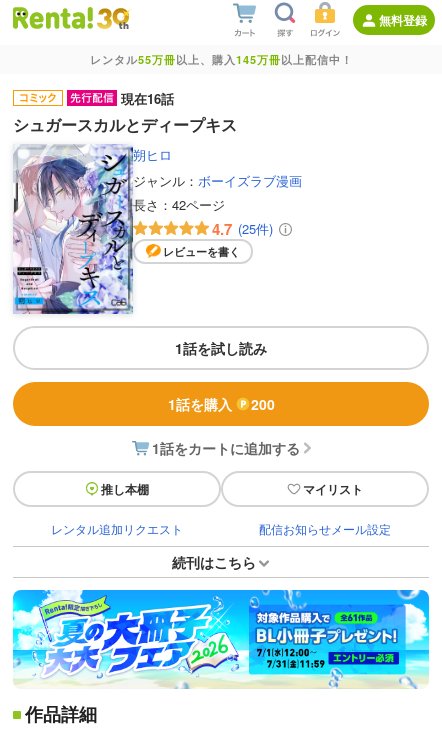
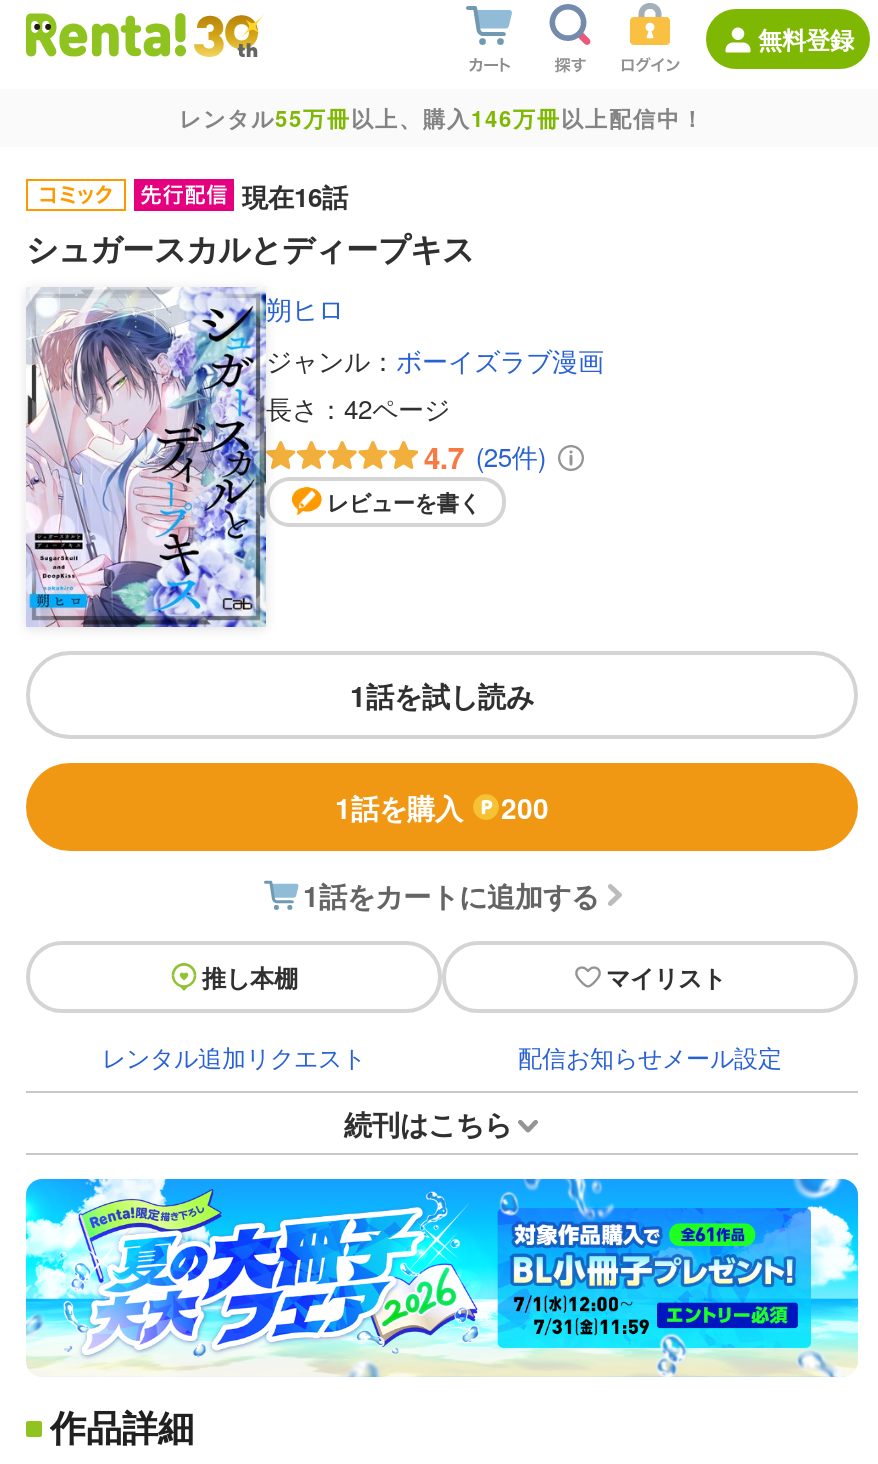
[89,52,352,67] レンタル55万冊以上、購入145万冊以上配信中！ -> [179,103,705,133] レンタル55万冊以上、購入146万冊以上配信中！

